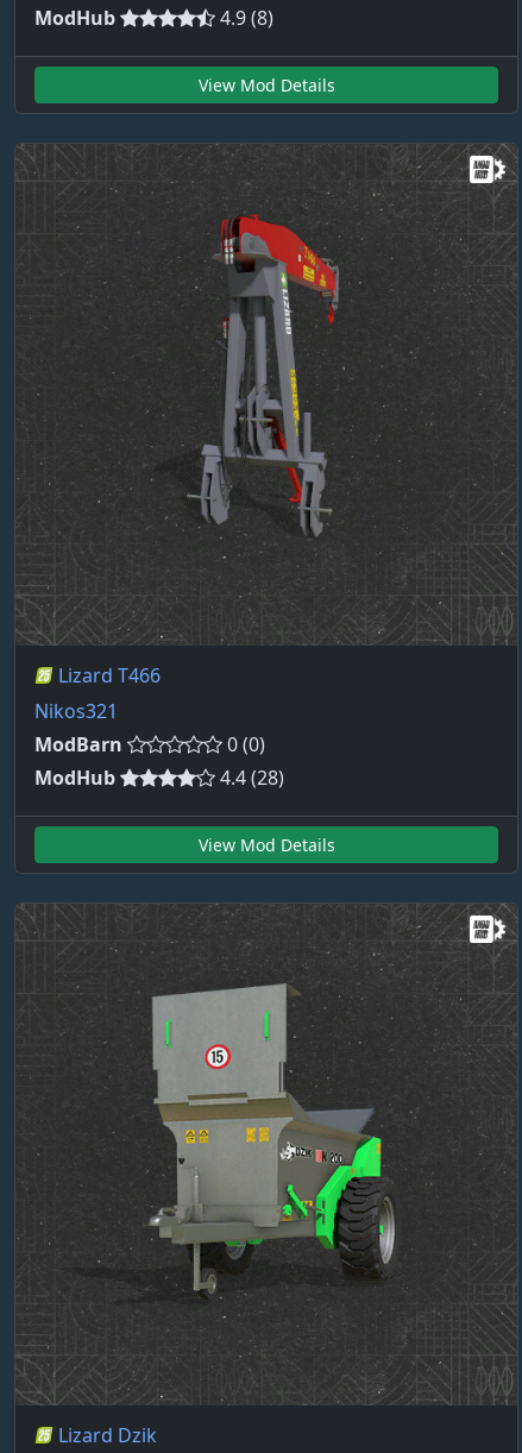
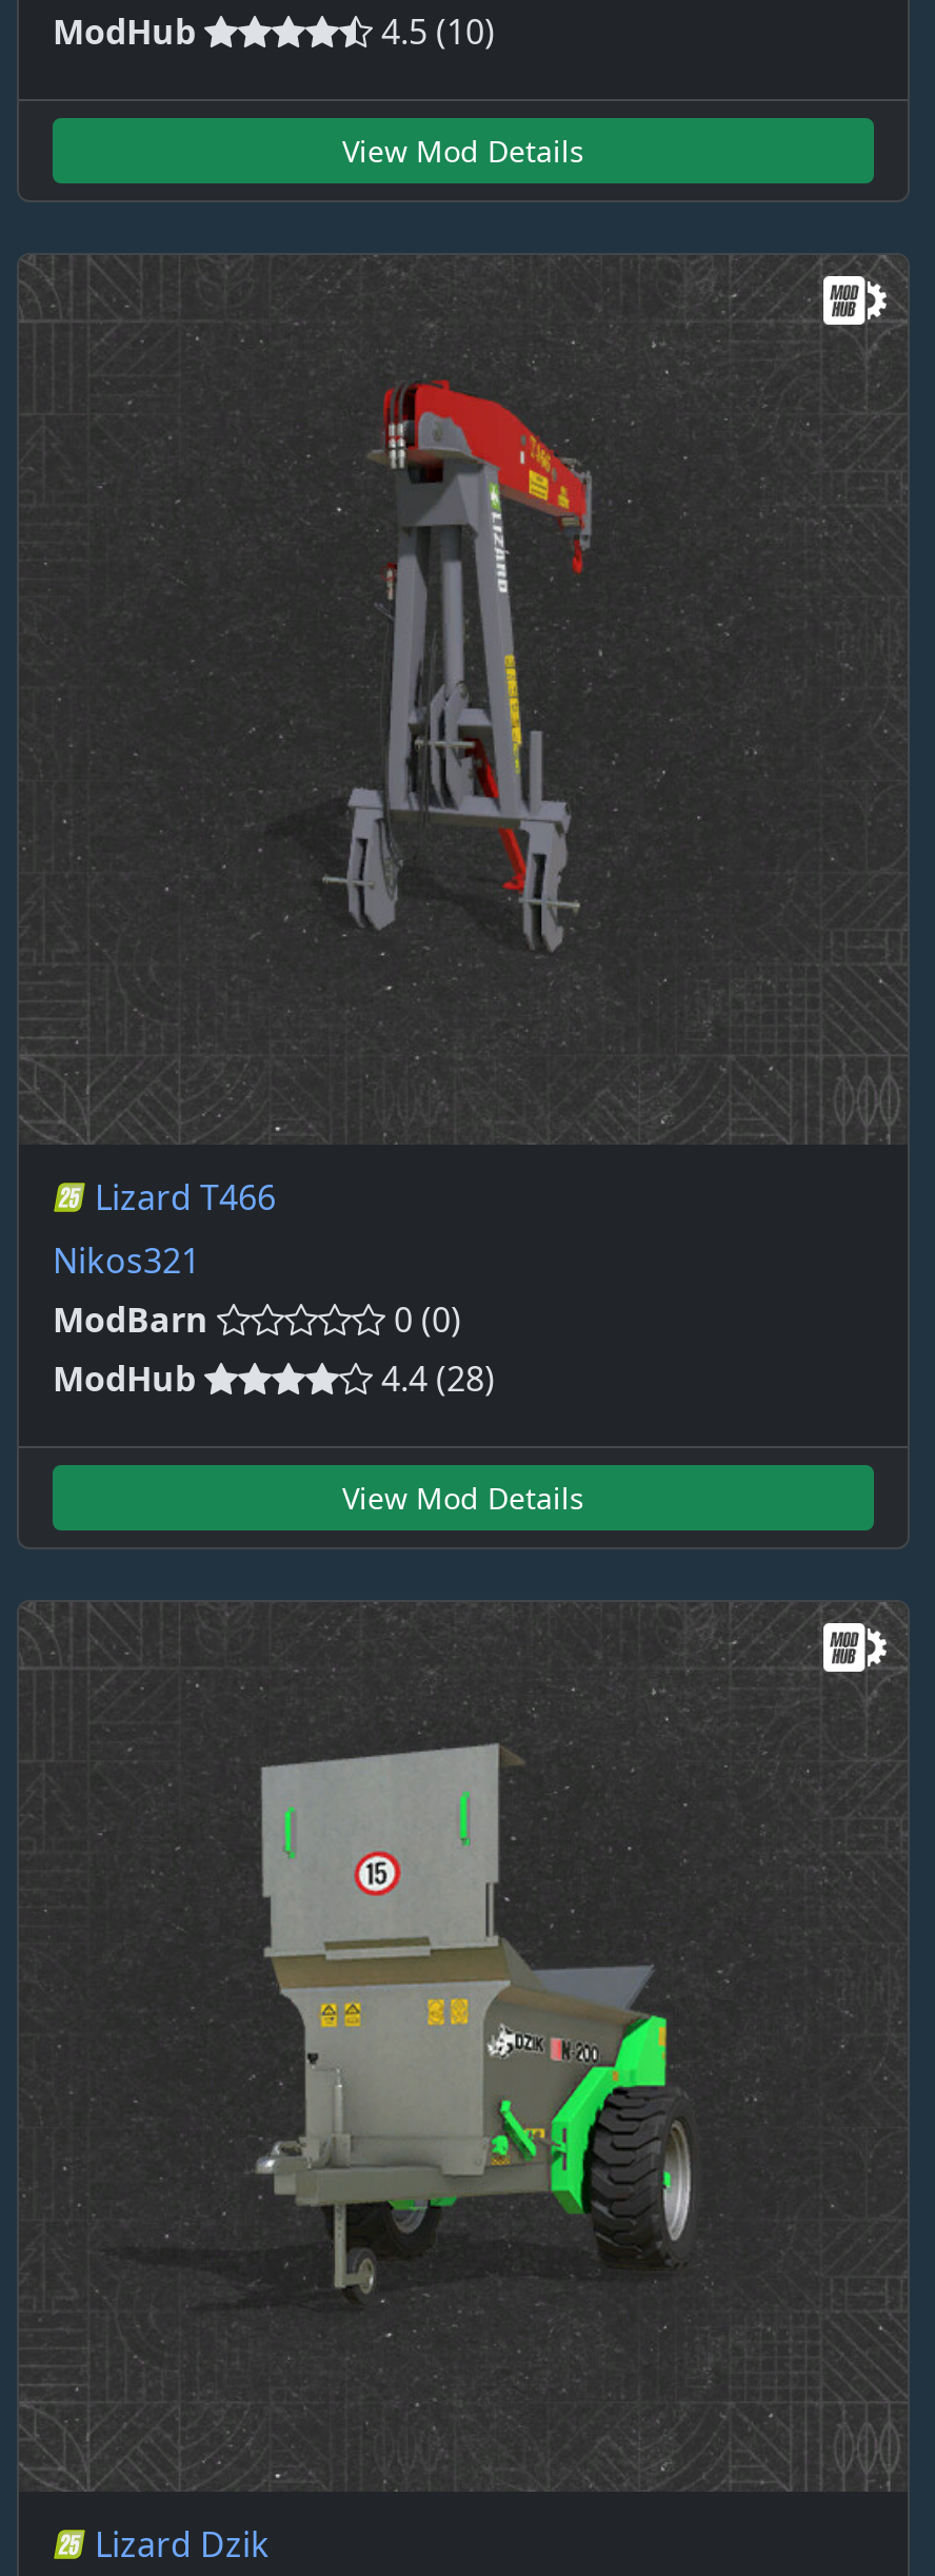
[215,5,273,31] 4.9 (8) -> [373,8,495,55] 4.5 (10)

